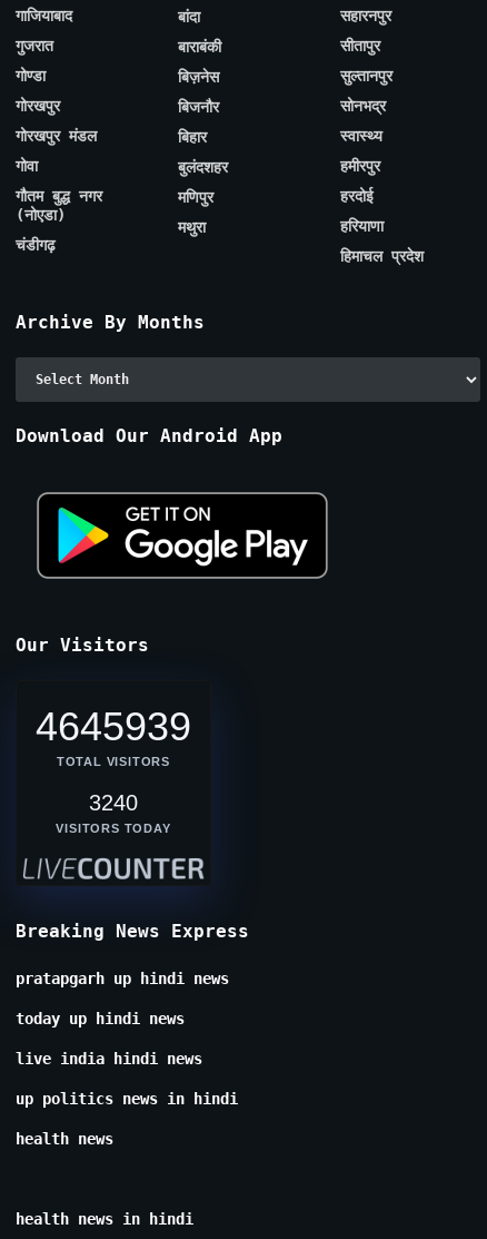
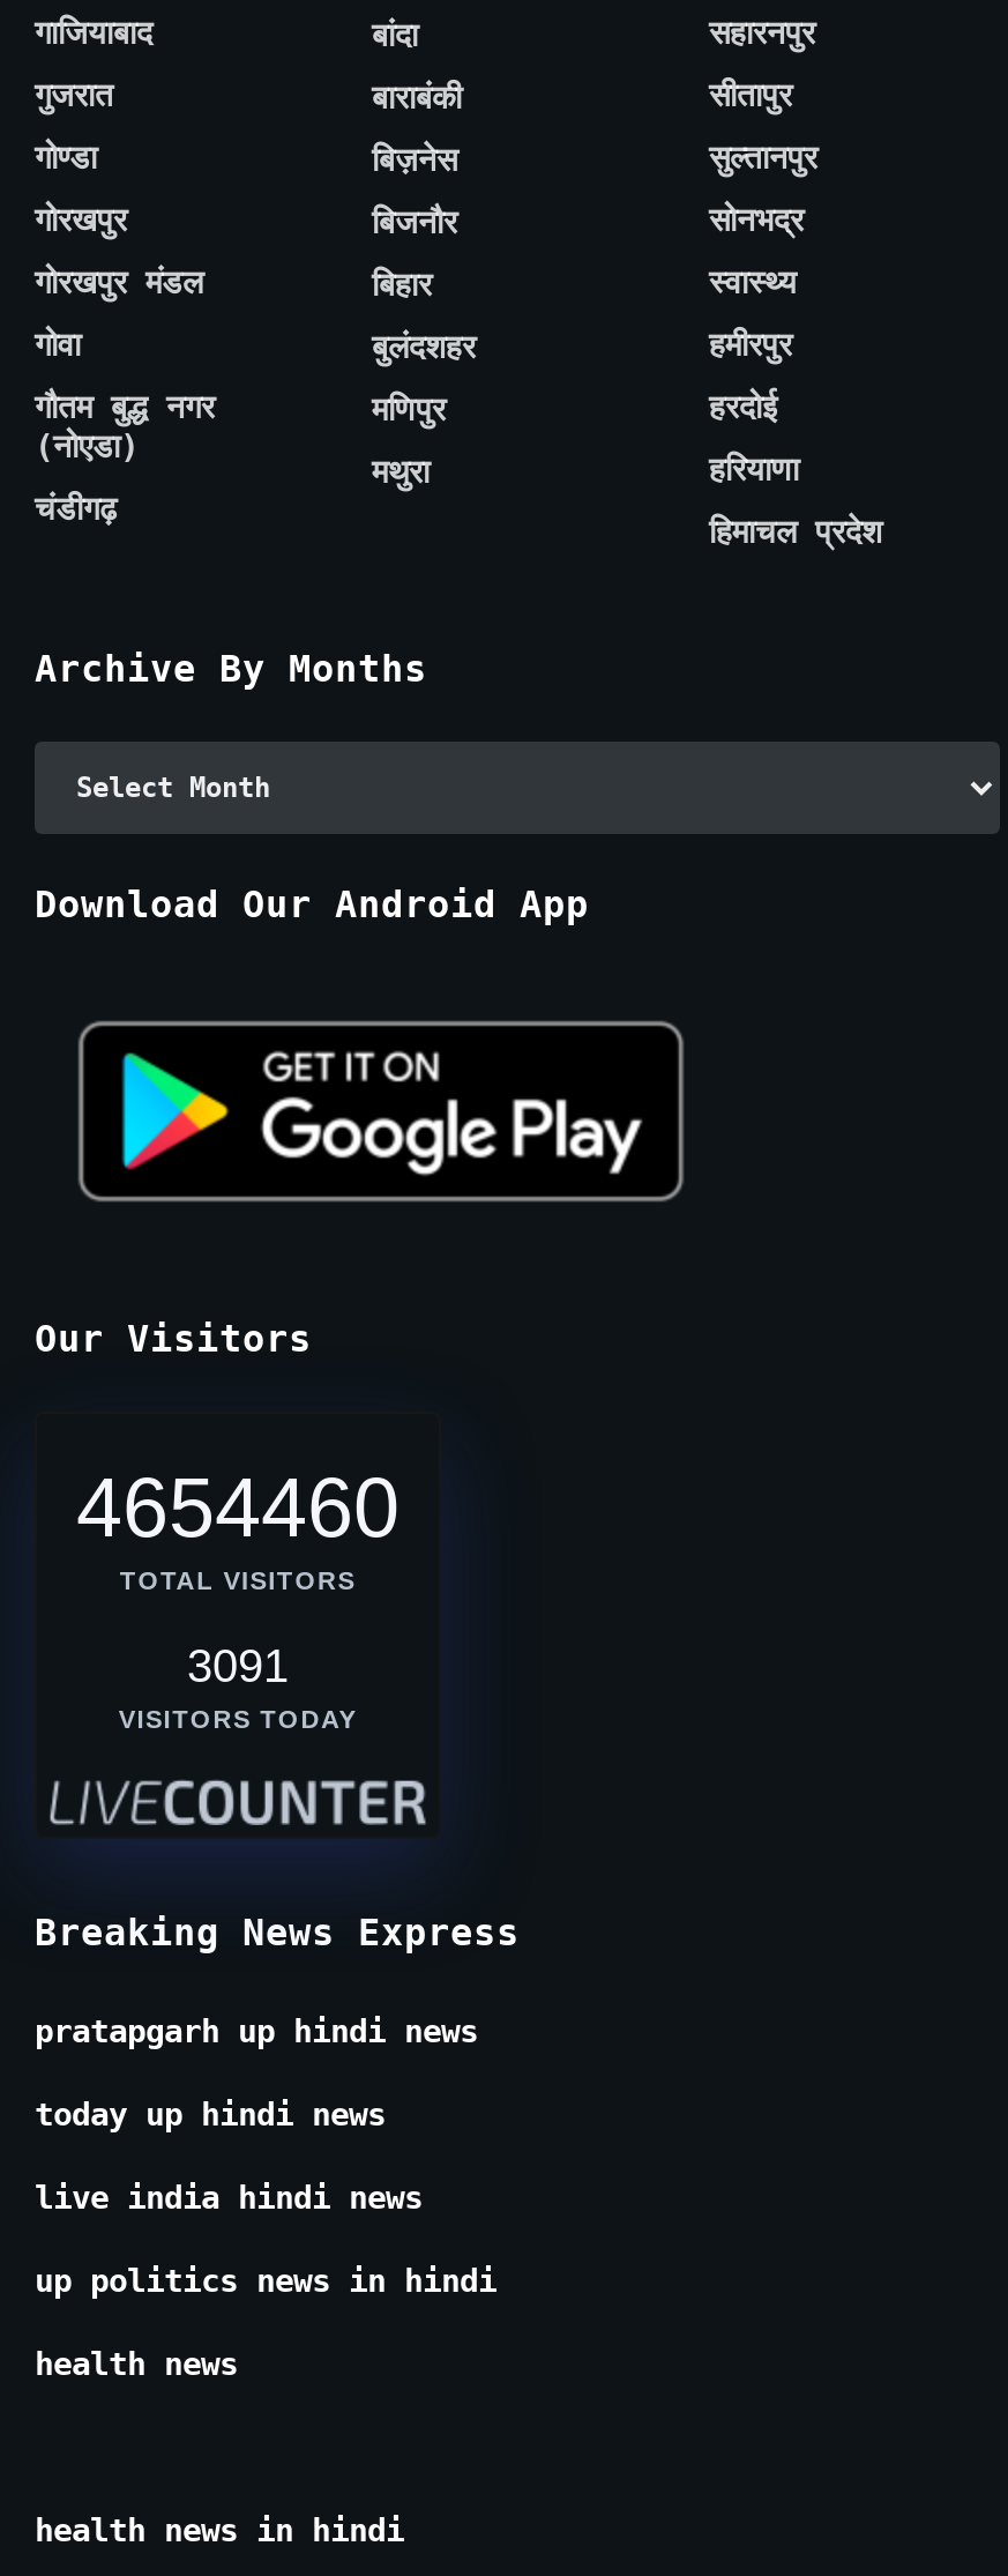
[36,703,191,749] 4645939 -> [76,1459,400,1554] 4654460
[89,790,138,814] 3240 -> [187,1639,289,1690] 3091

